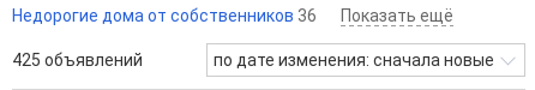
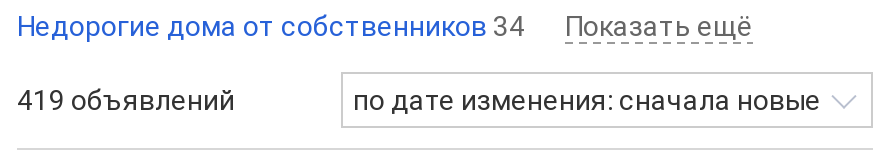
[12,6,317,25] Недорогие дома от собственников 36 -> [17,10,525,42] Недорогие дома от собственников 34
[12,50,143,70] 425 объявлений -> [17,84,235,116] 419 объявлений

